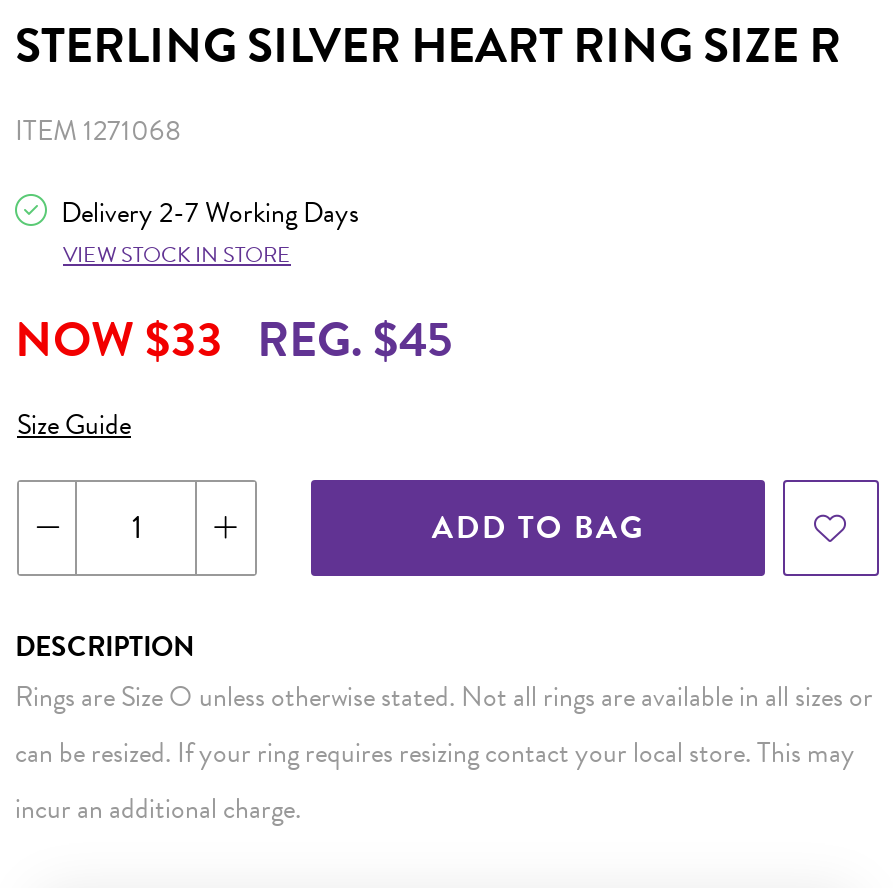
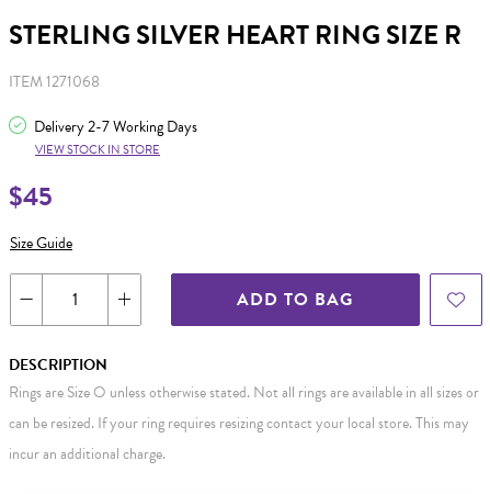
[15,304,453,376] NOW $33 REG. $45 -> [9,177,53,216] $45

